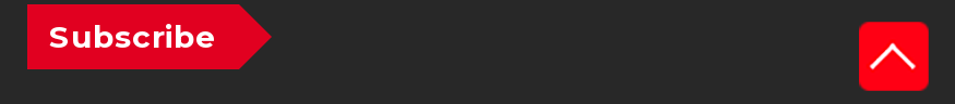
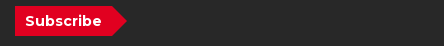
[857,19,931,93] [image] -> none

